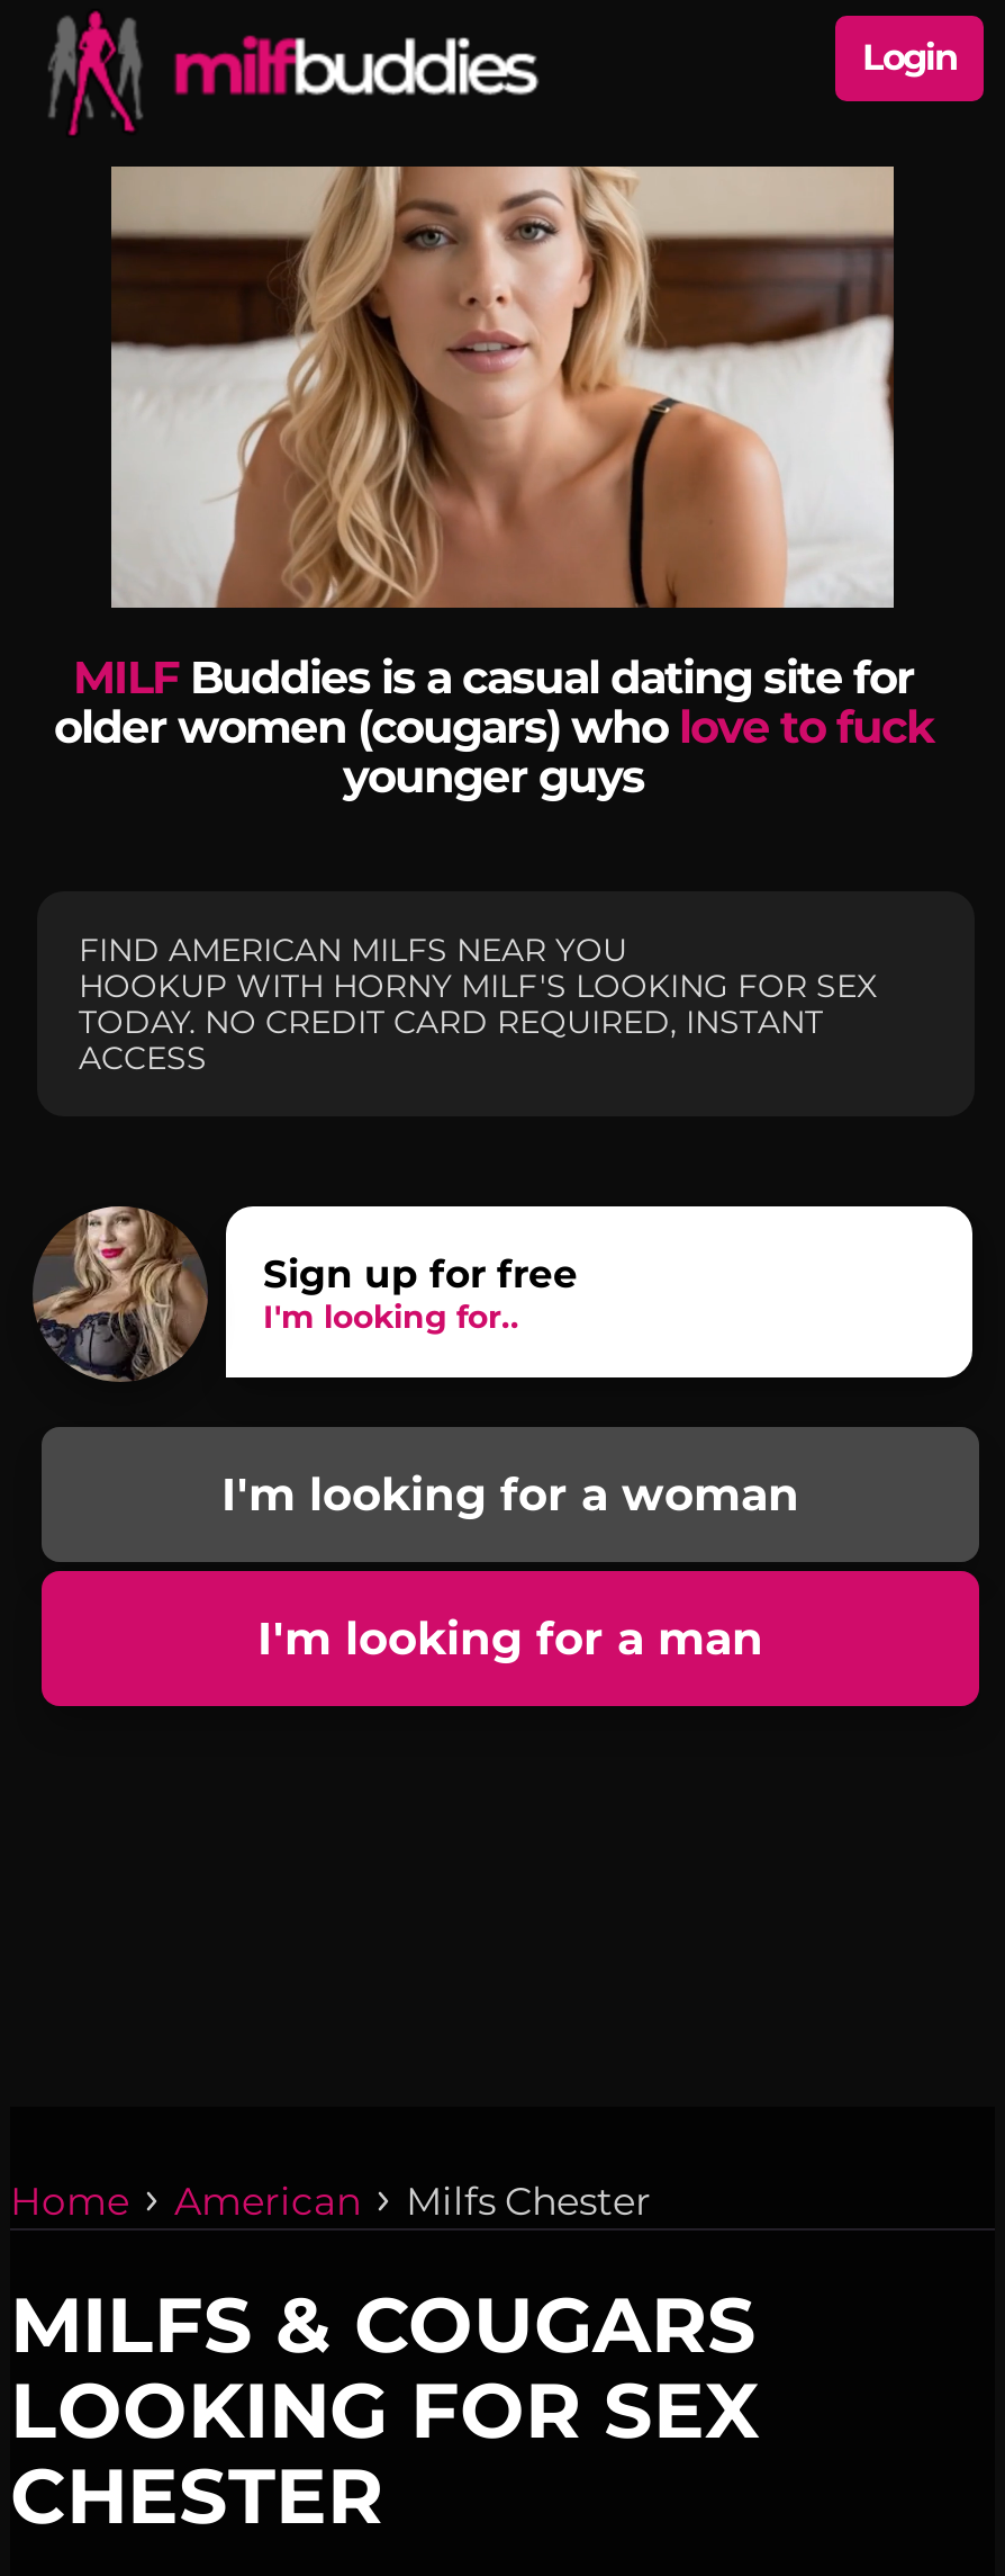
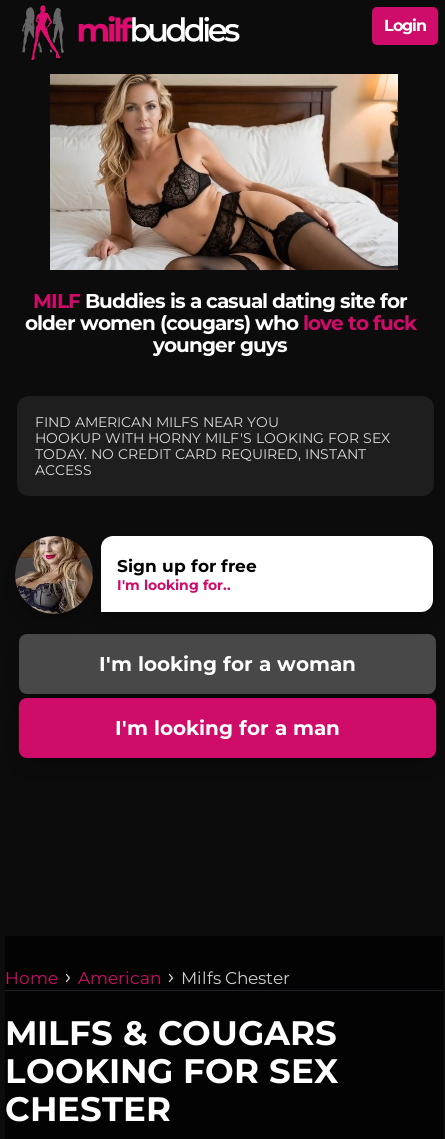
[109,167,896,610] [image] -> [49,74,398,271] [image]

